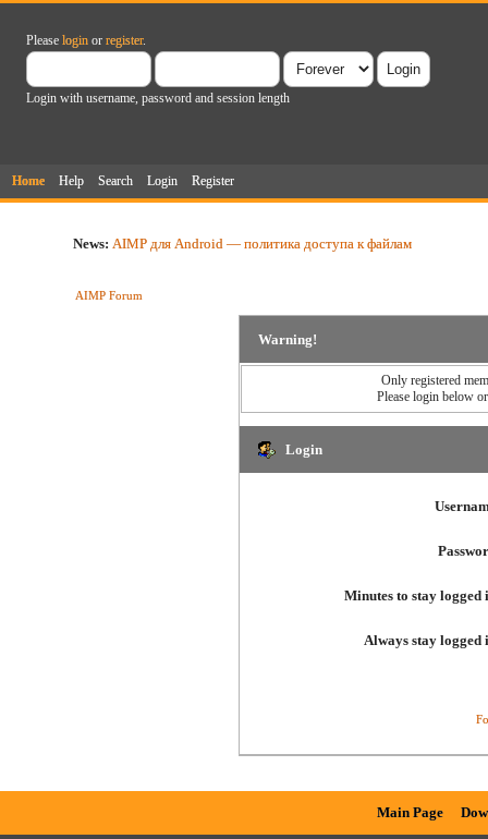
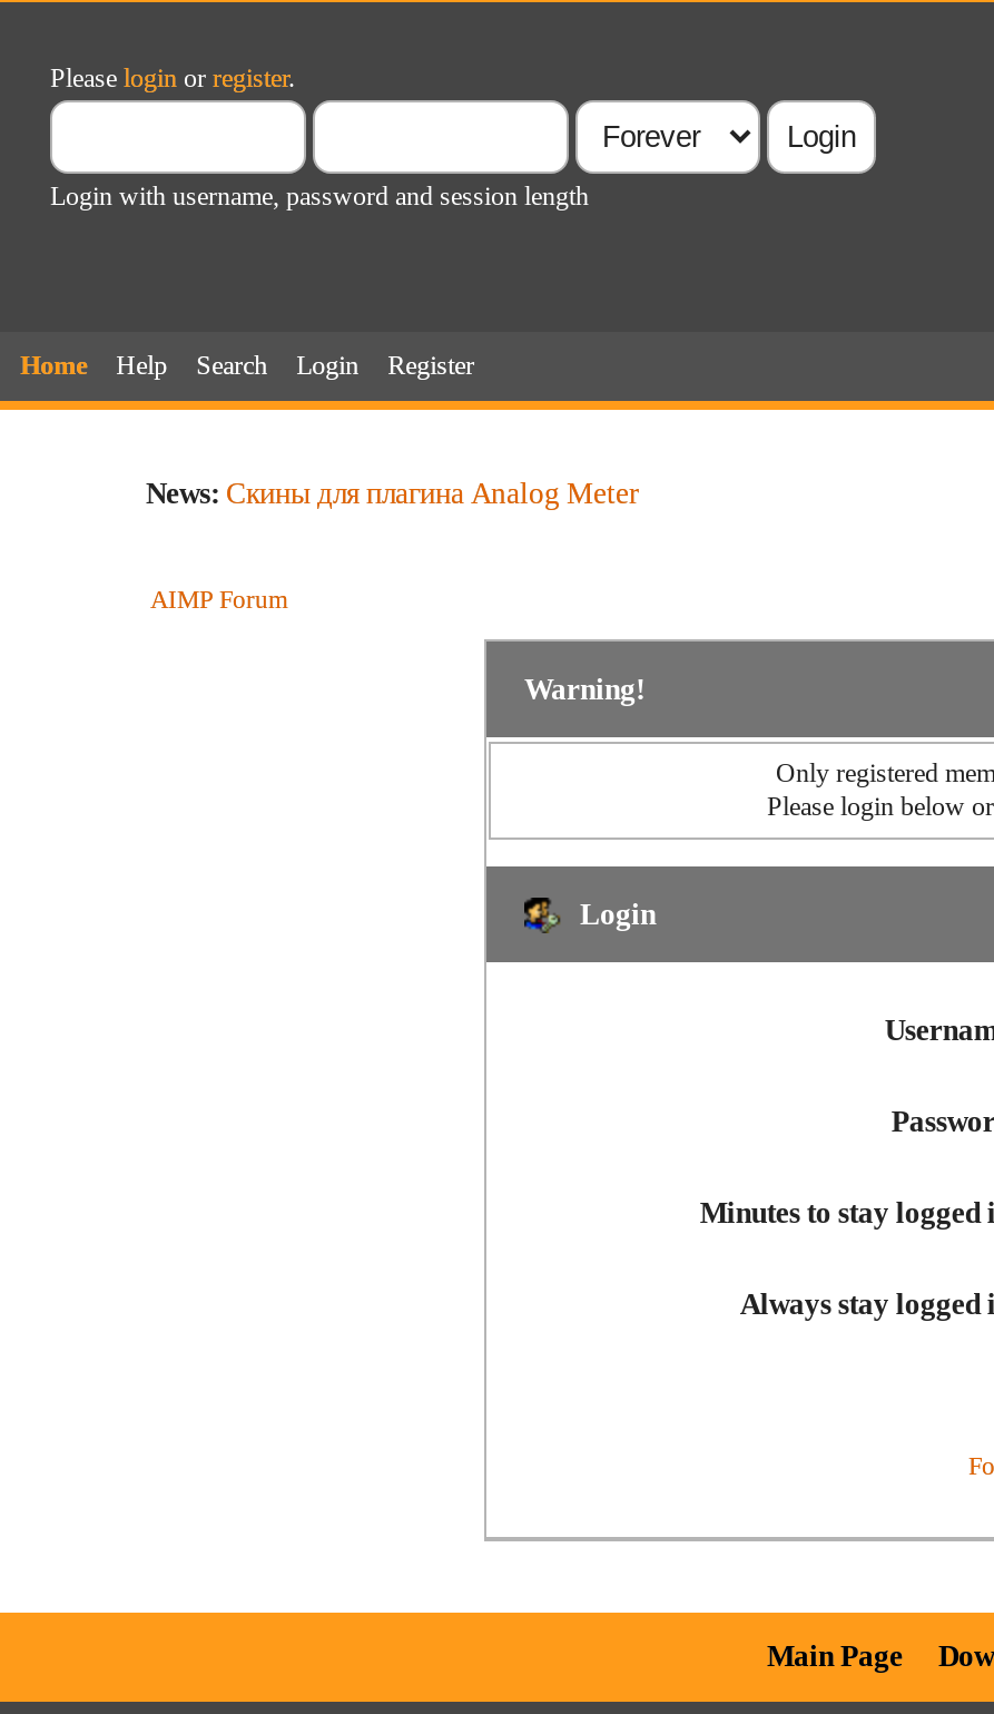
[73,235,412,252] News: AIMP для Android — политика доступа к файлам -> [146,477,638,510] News: Скины для плагина Analog Meter

